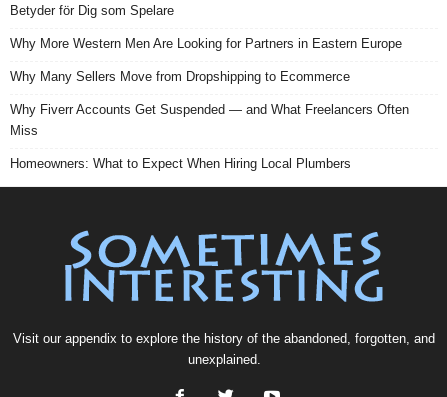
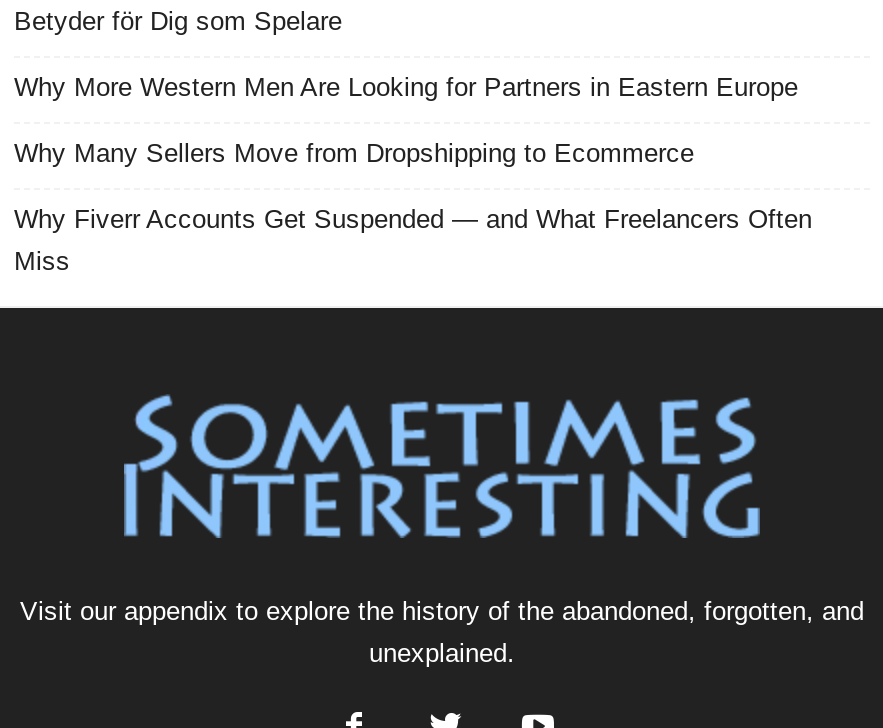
[10,156,351,171] Homeowners: What to Expect When Hiring Local Plumbers -> none

